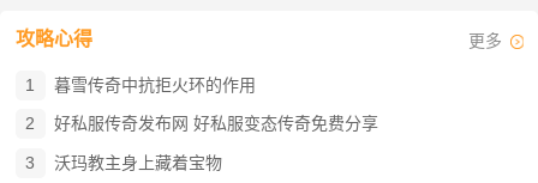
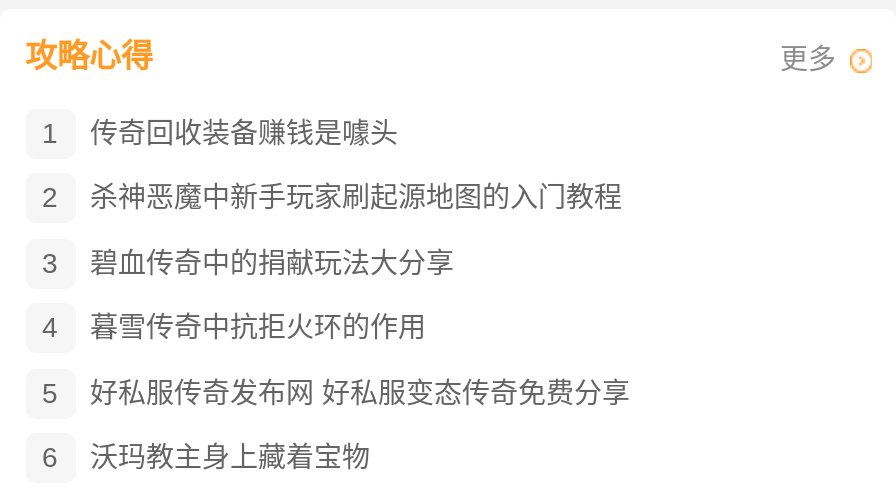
none -> [42,116,622,343] 传奇回收装备赚钱是噱头 | 2 | 杀神恶魔中新手玩家刷起源地图的入门教程 | 3 | 碧血传奇中的捐献玩法大分享 | 4
[25,114,378,133] 2 好私服传奇发布网 好私服变态传奇免费分享 -> [42,376,630,408] 5 好私服传奇发布网 好私服变态传奇免费分享
[25,152,222,172] 3 沃玛教主身上藏着宝物 -> [42,441,370,473] 6 沃玛教主身上藏着宝物

